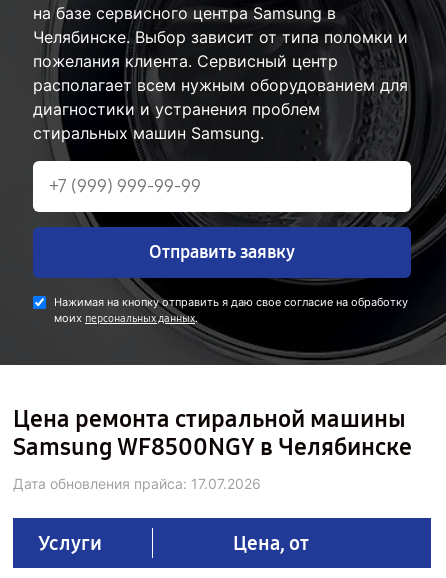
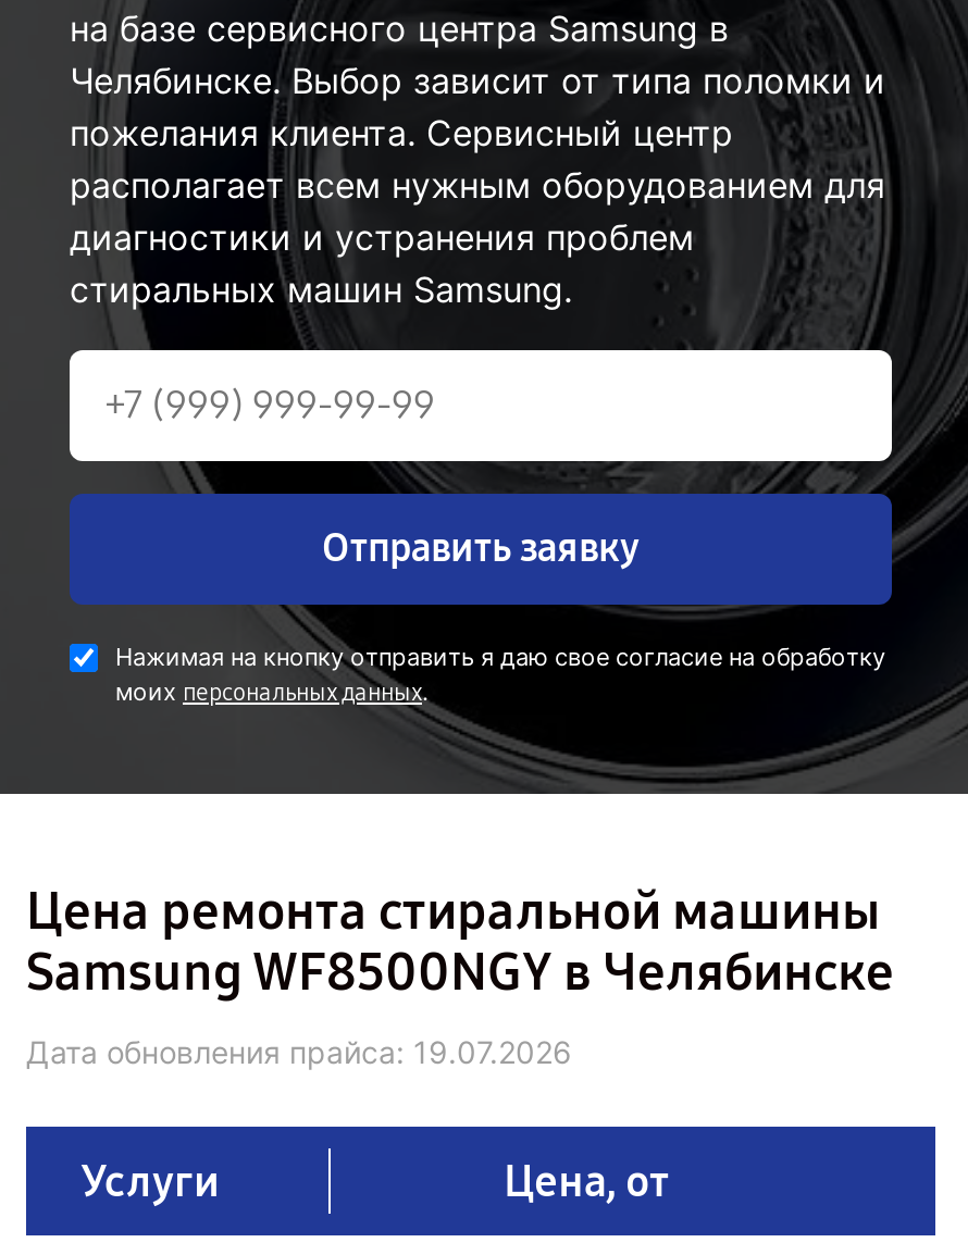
[13,475,261,492] Дата обновления прайса: 17.07.2026 -> [26,1033,572,1070] Дата обновления прайса: 19.07.2026

